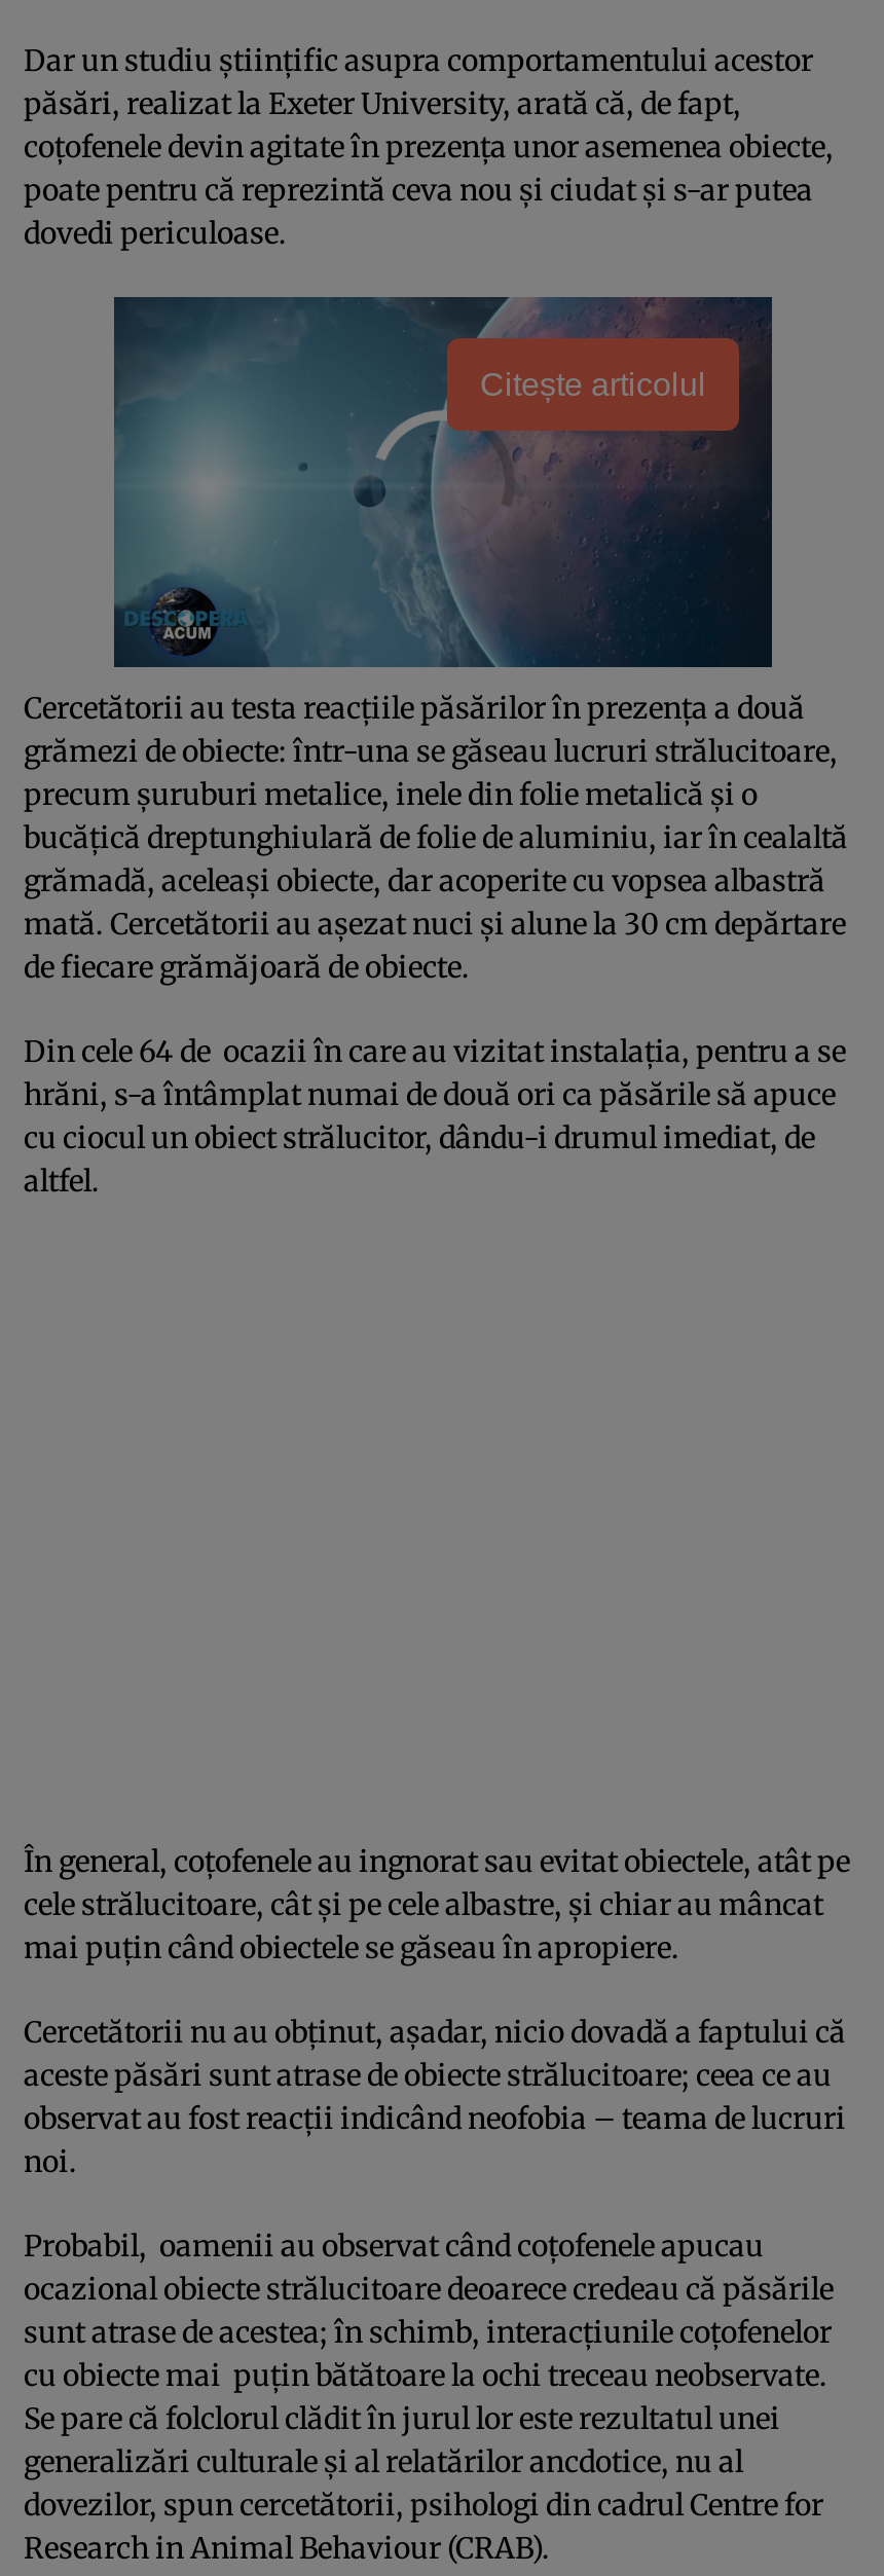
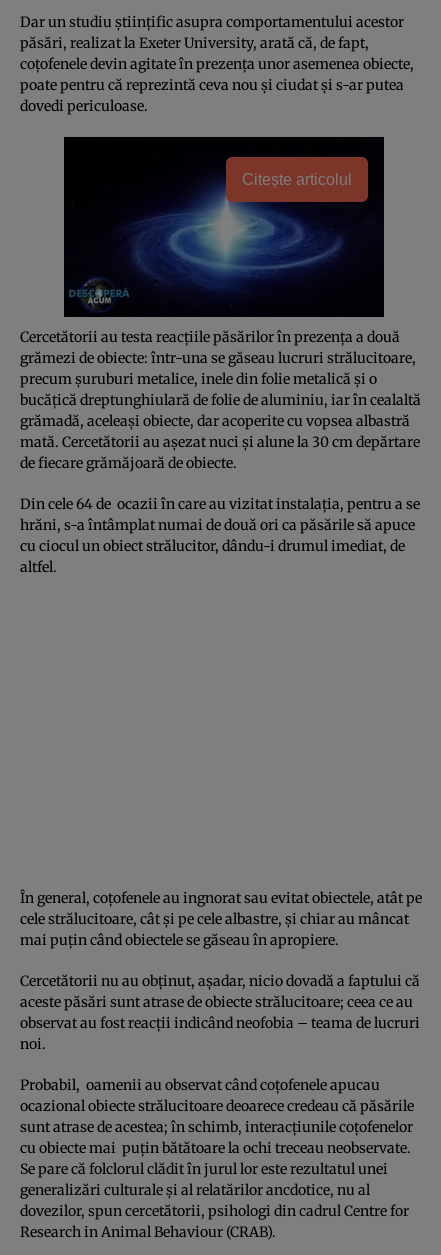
[112,295,774,669] [image] -> [63,136,384,318] [image]

